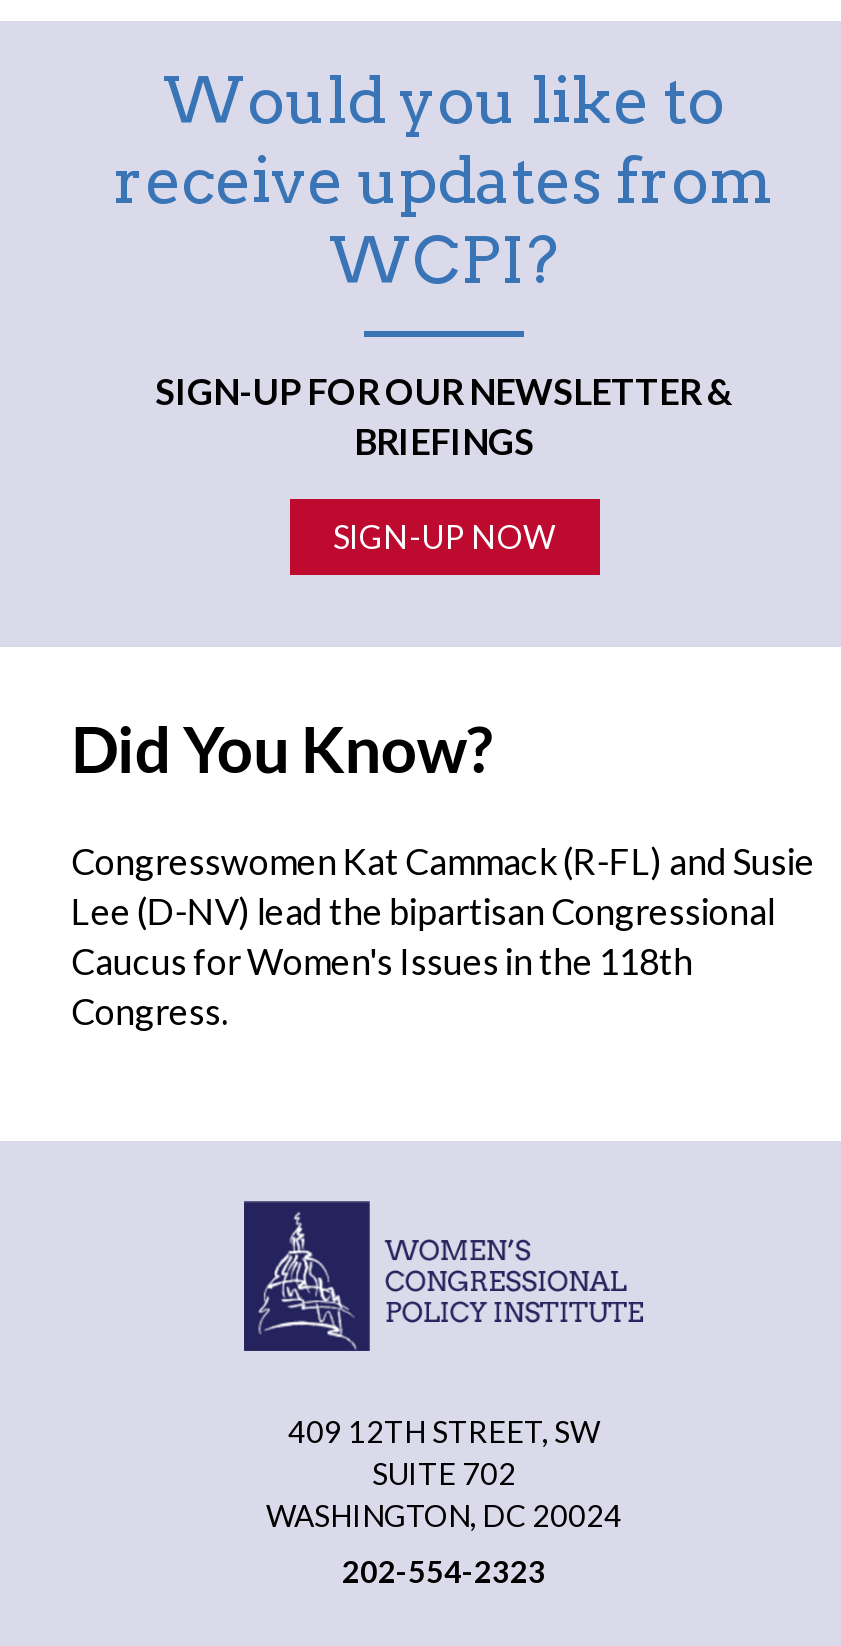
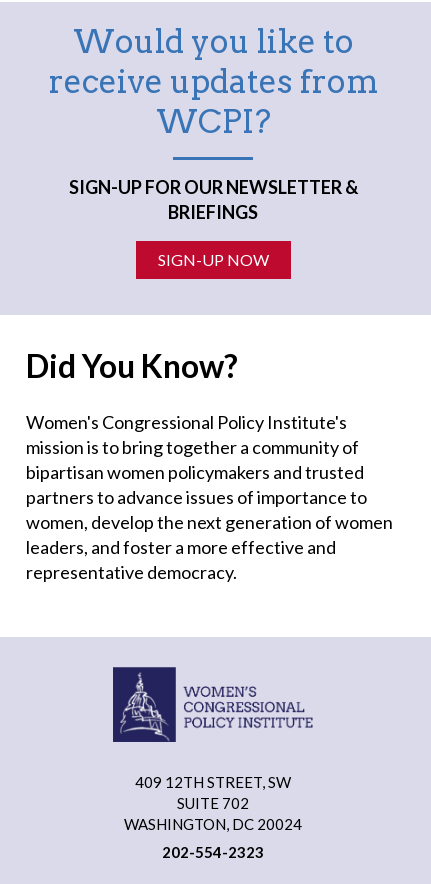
[71,839,815,1033] Congresswomen Kat Cammack (R-FL) and Susie | Lee (D-NV) lead the bipartisan Congressional | Caucus for Women's Issues in the 118th | Congress. -> [26,411,393,583] Women's Congressional Policy Institute's | mission is to bring together a community of | bipartisan women policymakers and trusted | partners to advance issues of importance to | women, develop the next generation of women | leaders, and foster a more effective and | representative democracy.

